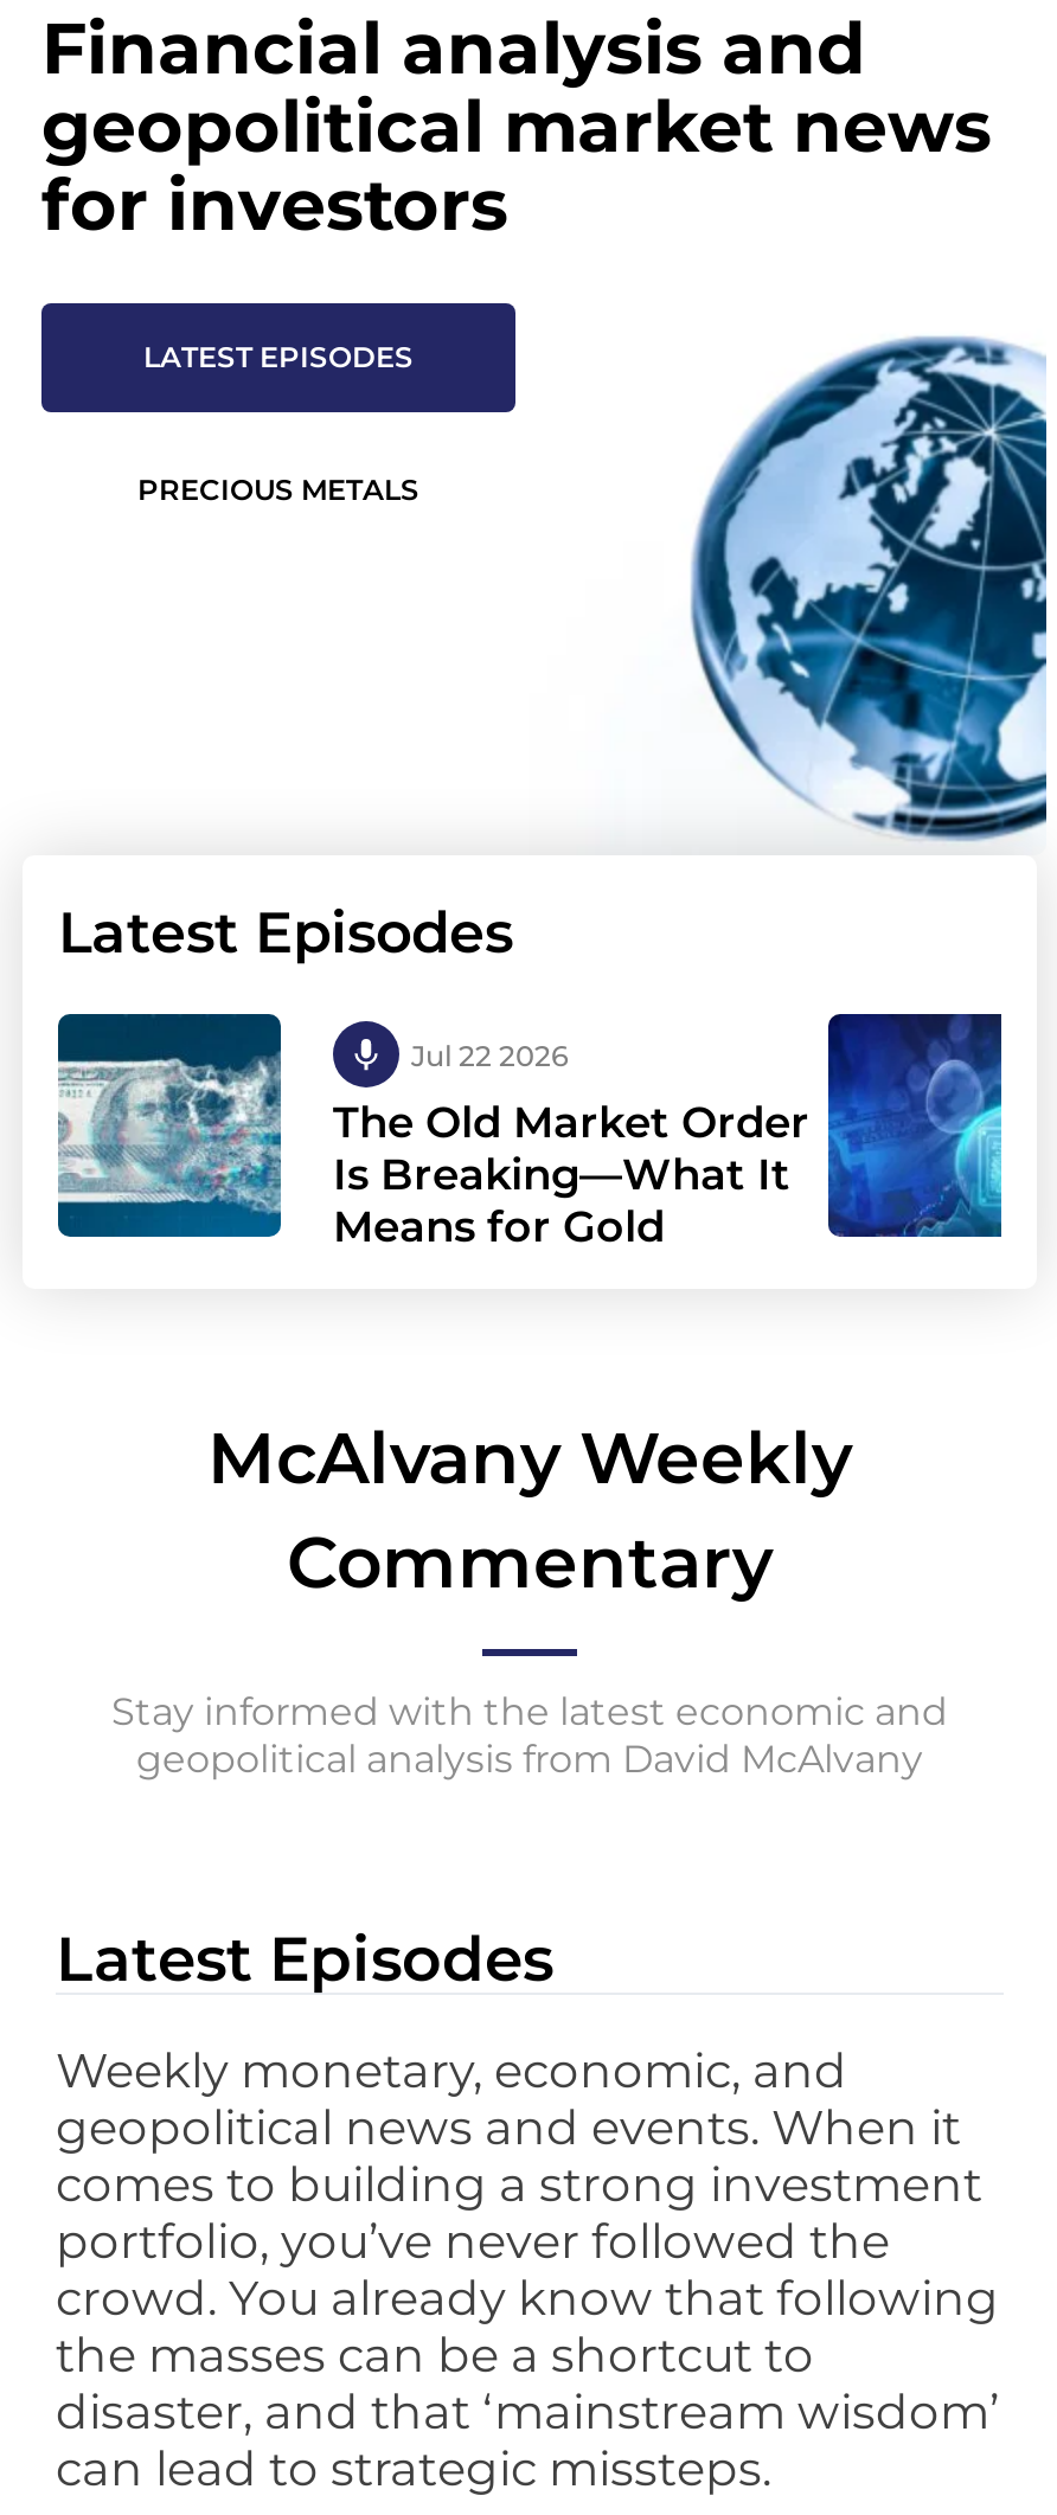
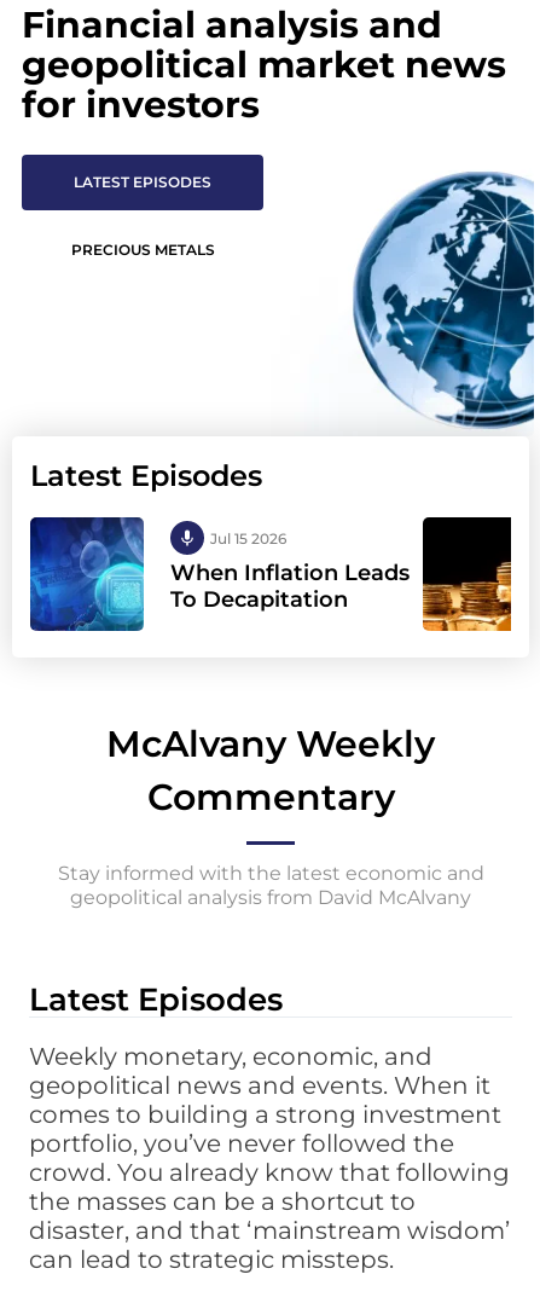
[58,1014,809,1254] [image] | The Old Market Order | Is Breaking—What It | Means for Gold -> [29,517,410,631] [image] | When Inflation Leads | To Decapitation
[826,1012,1004,1239] [image] -> [422,516,512,632] [image]
[411,1039,568,1074] Jul 22 2026 -> [210,530,286,548] Jul 15 2026

